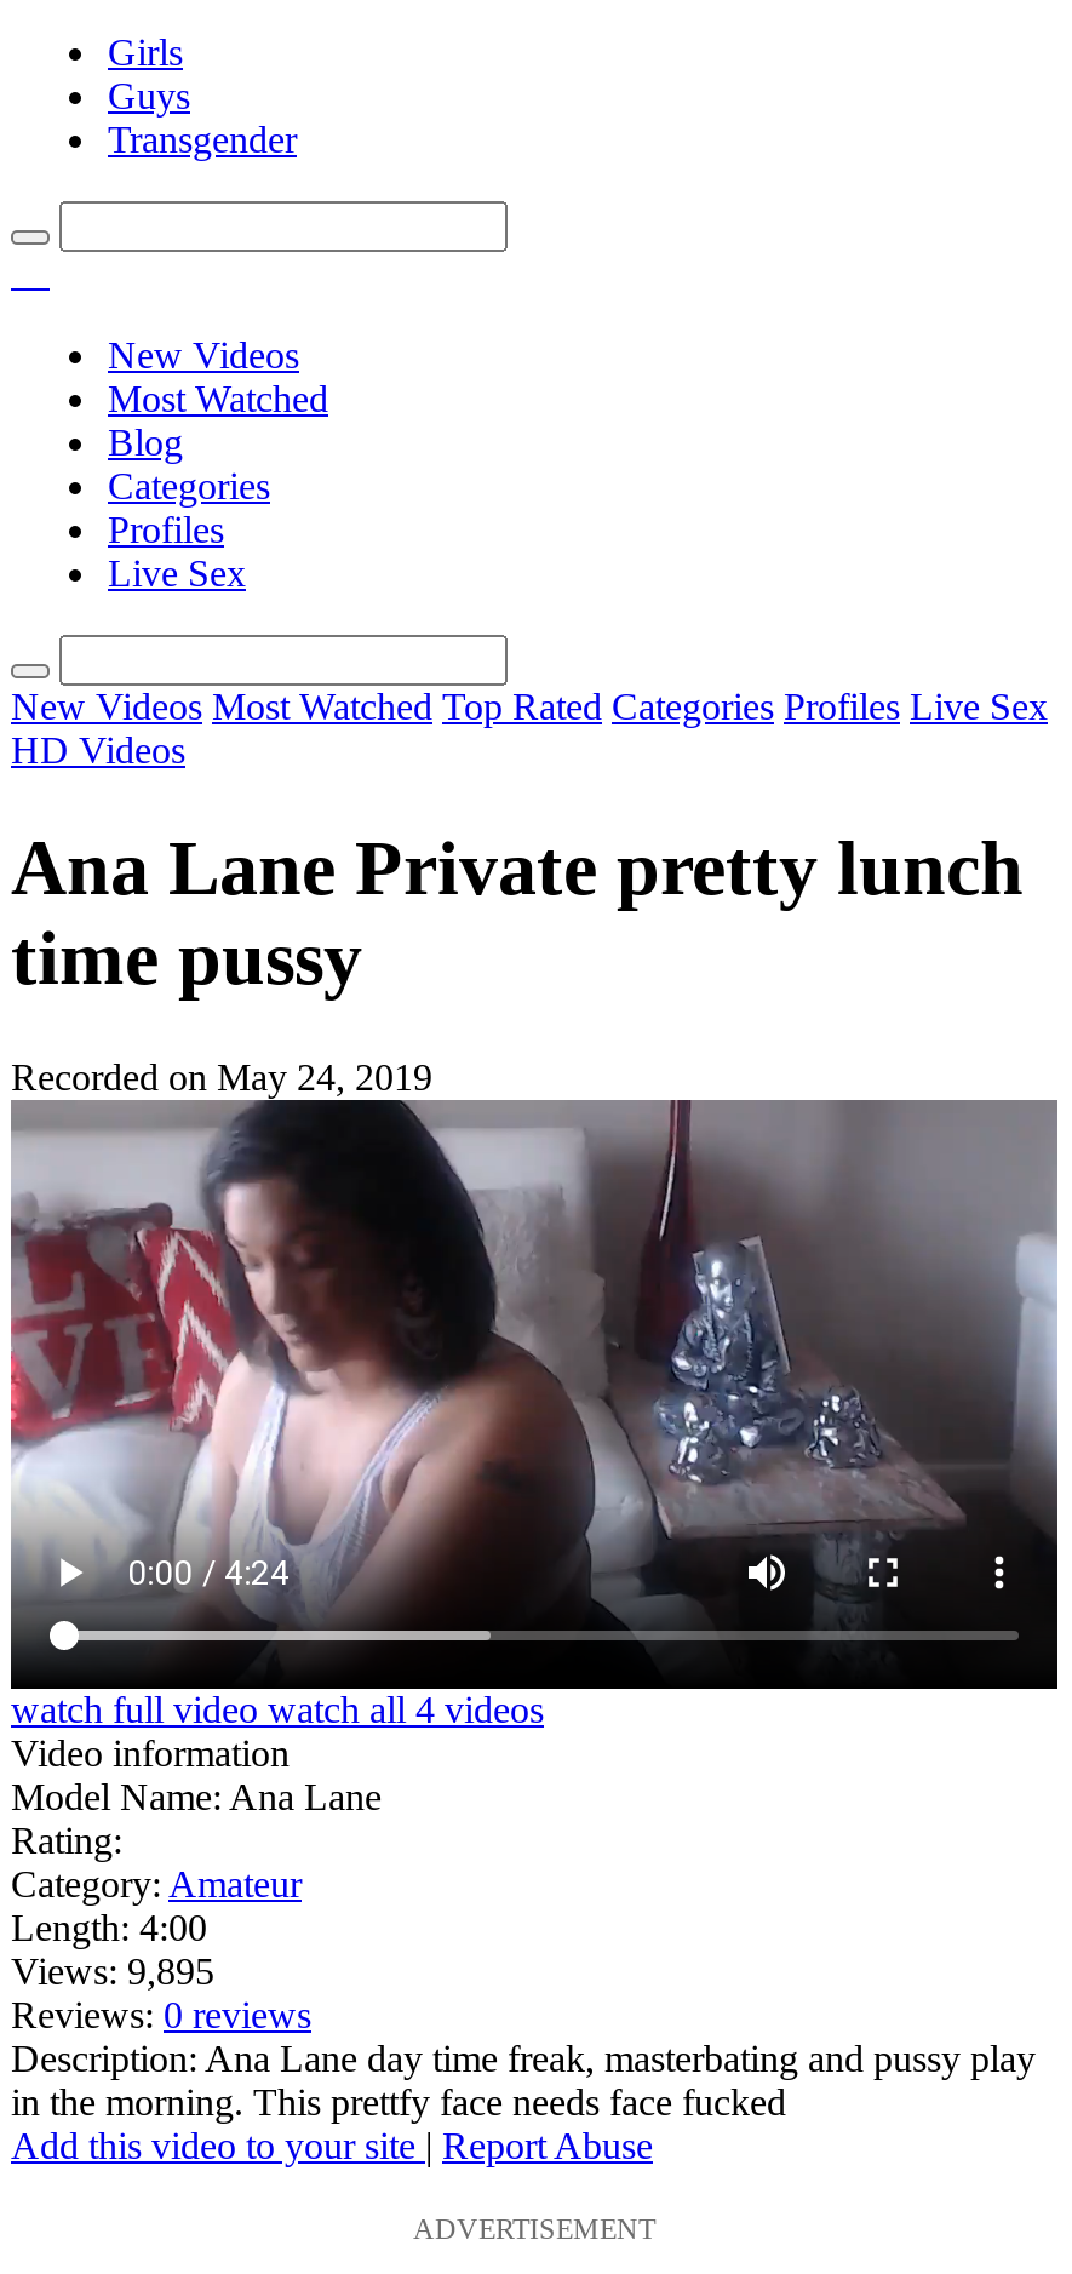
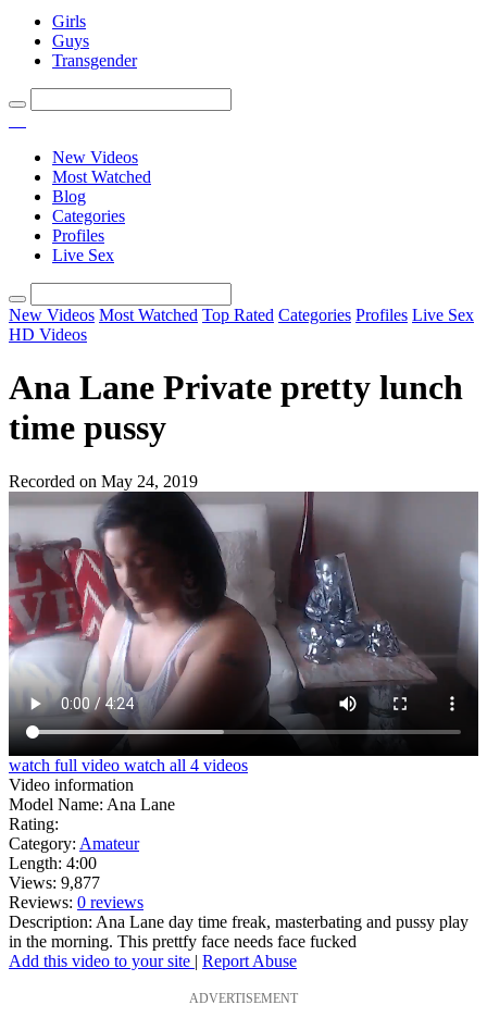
[11,1950,214,1991] Views: 9,895 -> [9,873,100,892] Views: 9,877

